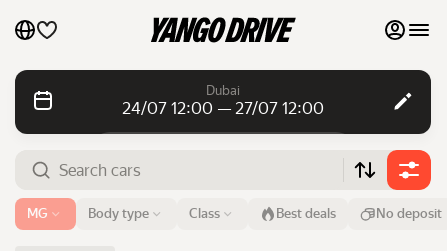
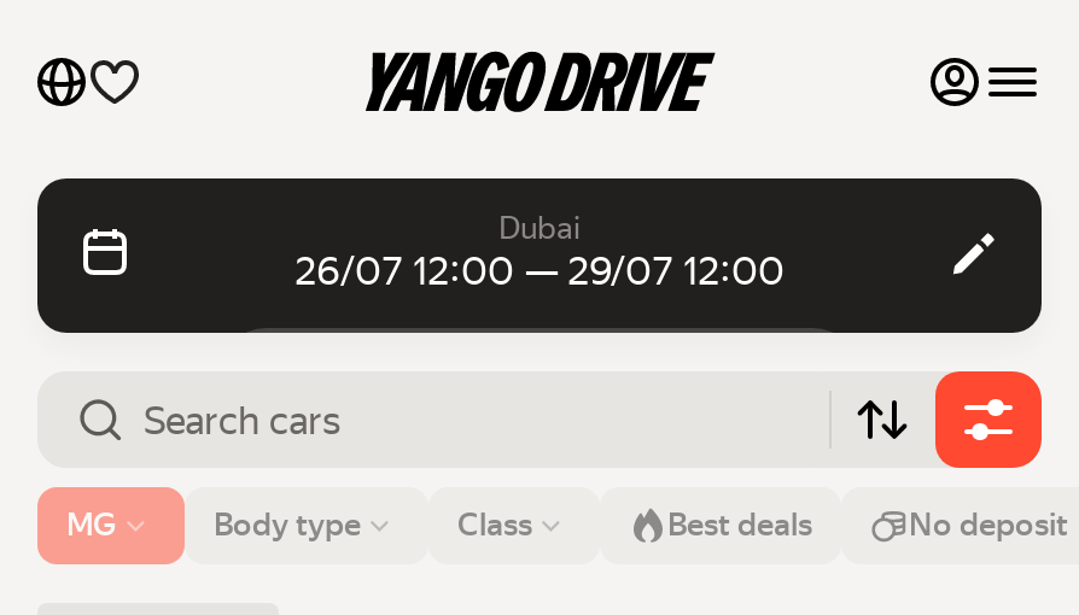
[122,99,324,118] 24/07 12:00 — 27/07 12:00 -> [294,248,785,294] 26/07 12:00 — 29/07 12:00

